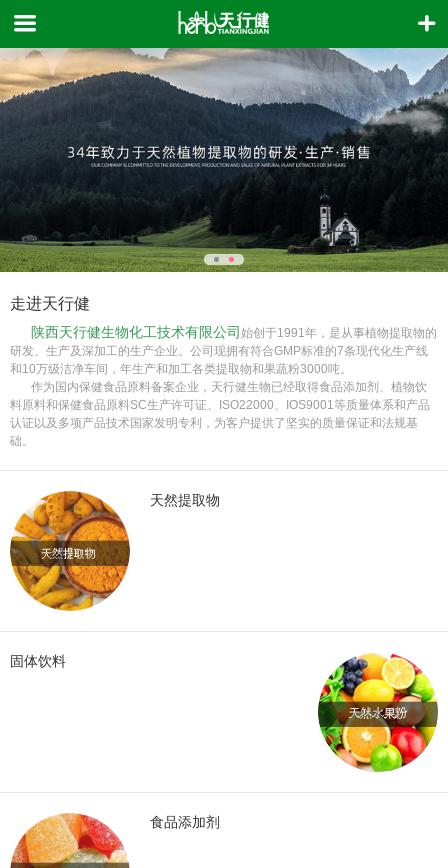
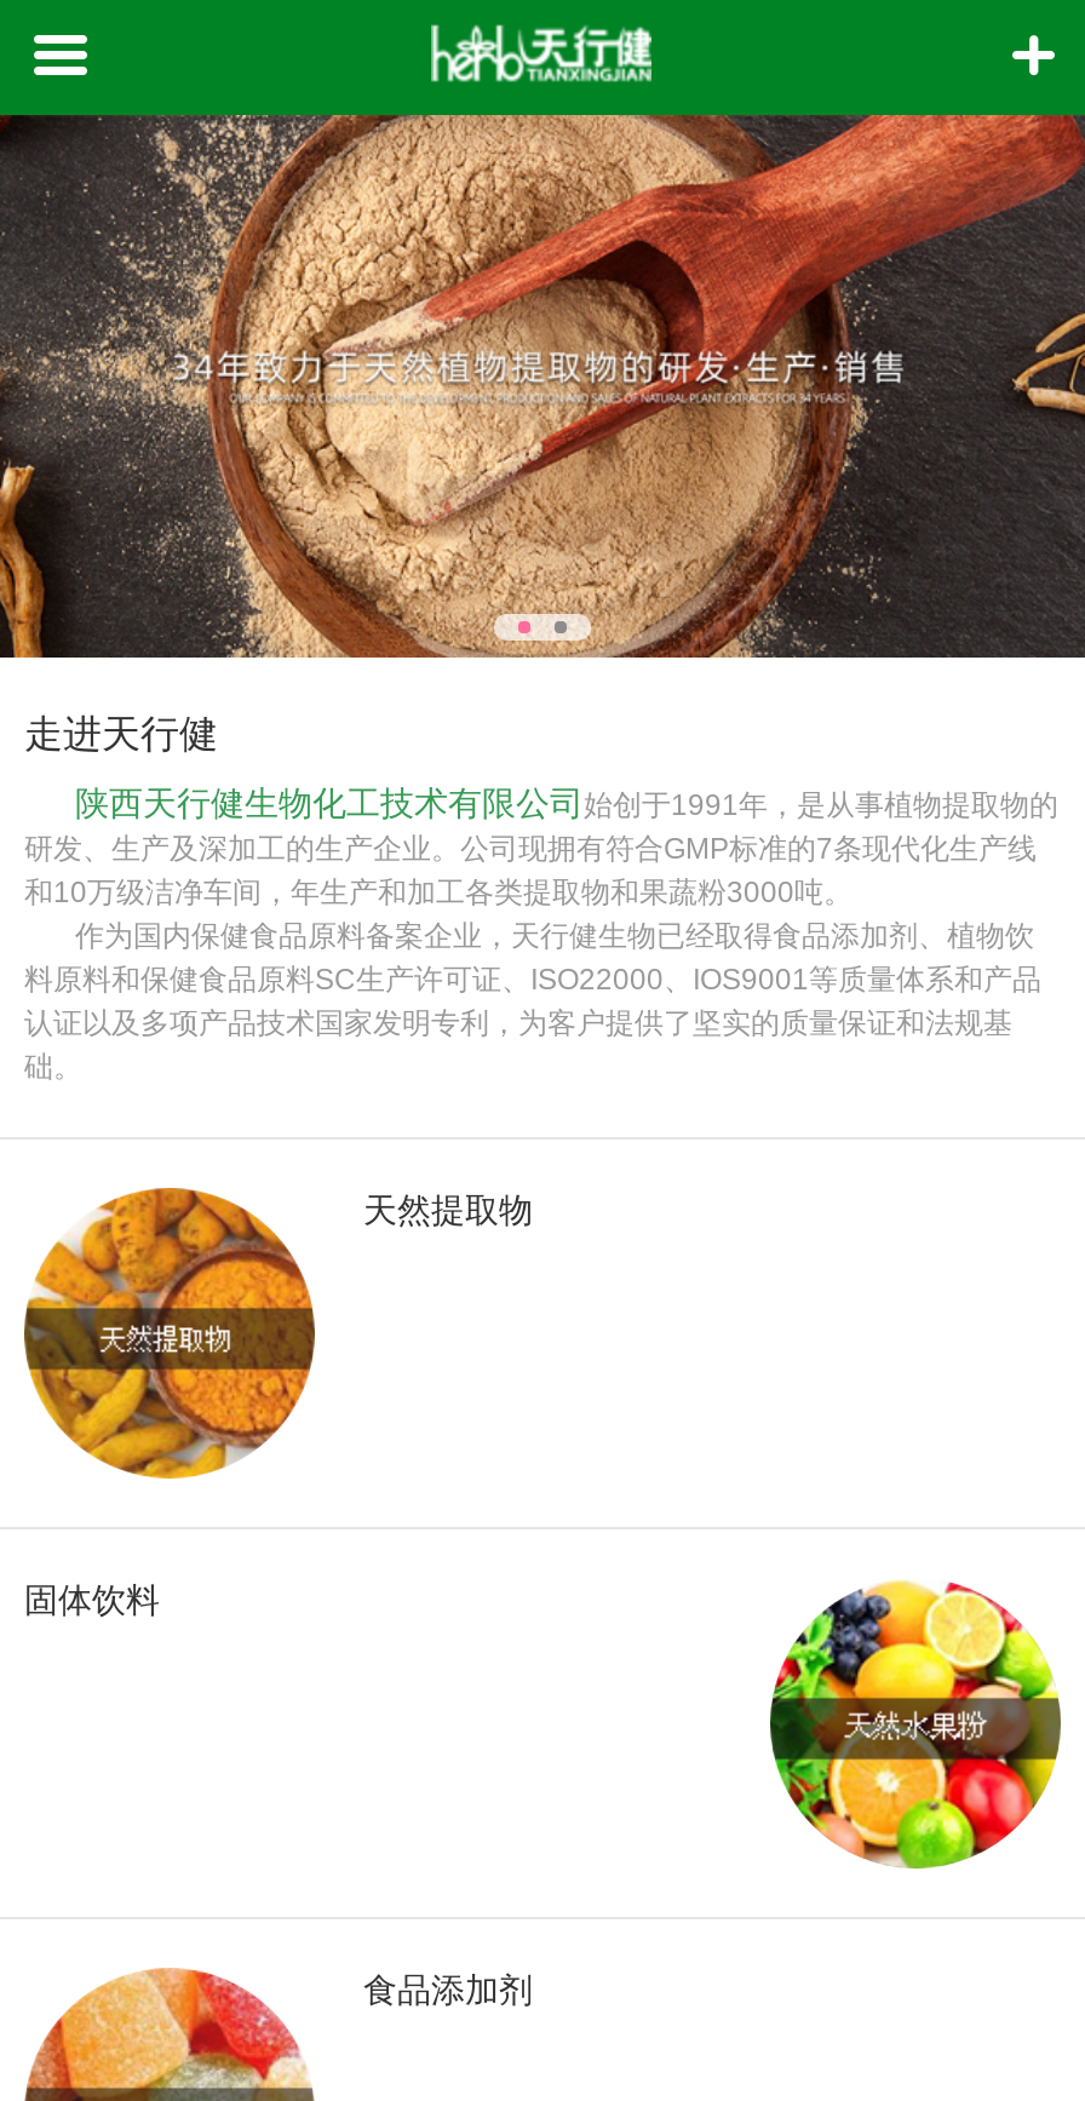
[3,47,445,273] [image] -> [7,113,1078,660] [image]

